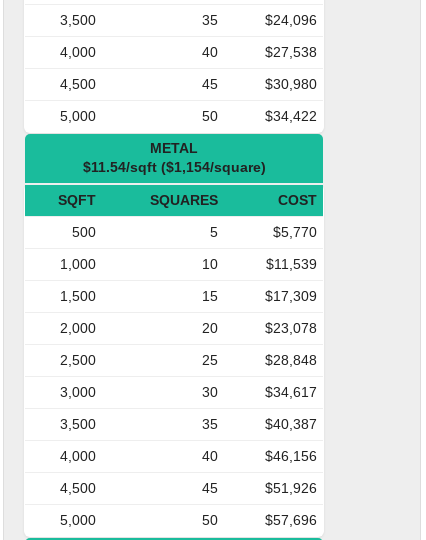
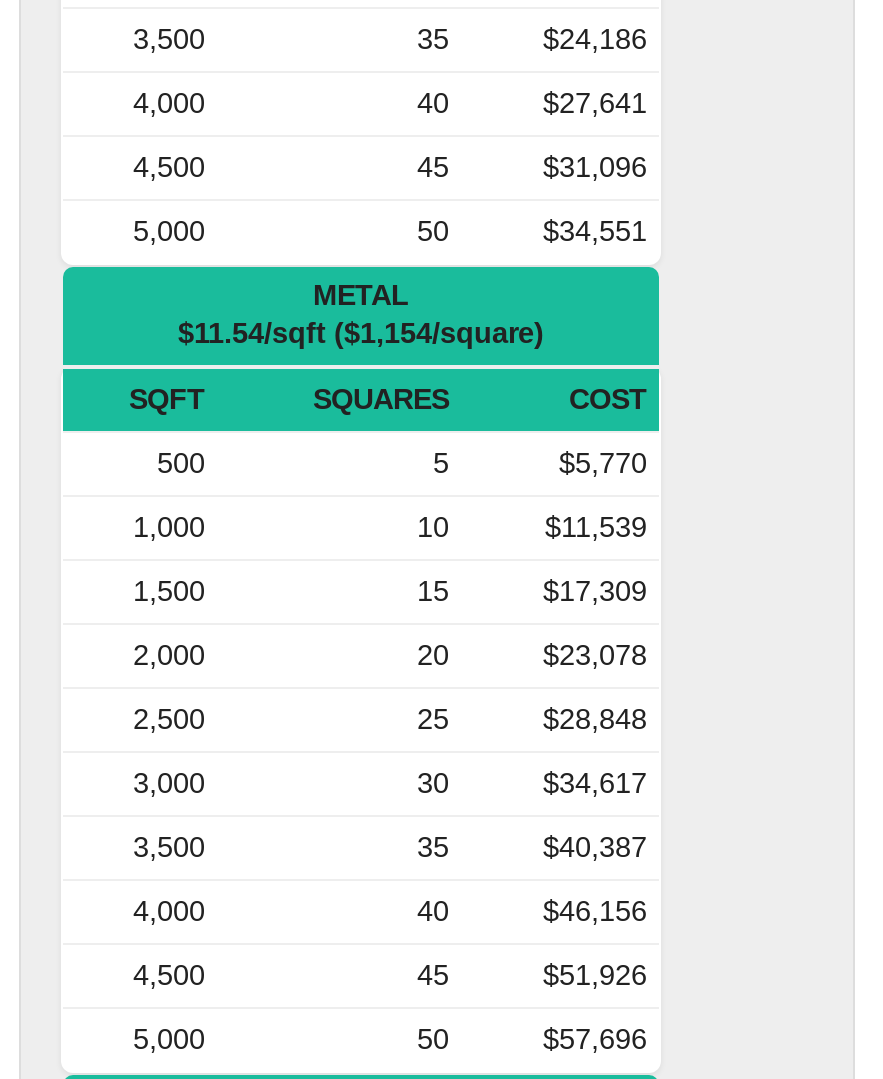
[265,12,317,28] $24,096 -> [543,22,647,54] $24,186
[265,44,317,60] $27,538 -> [543,86,647,118] $27,641
[265,76,317,92] $30,980 -> [543,150,647,182] $31,096
[265,108,317,124] $34,422 -> [543,214,647,246] $34,551

